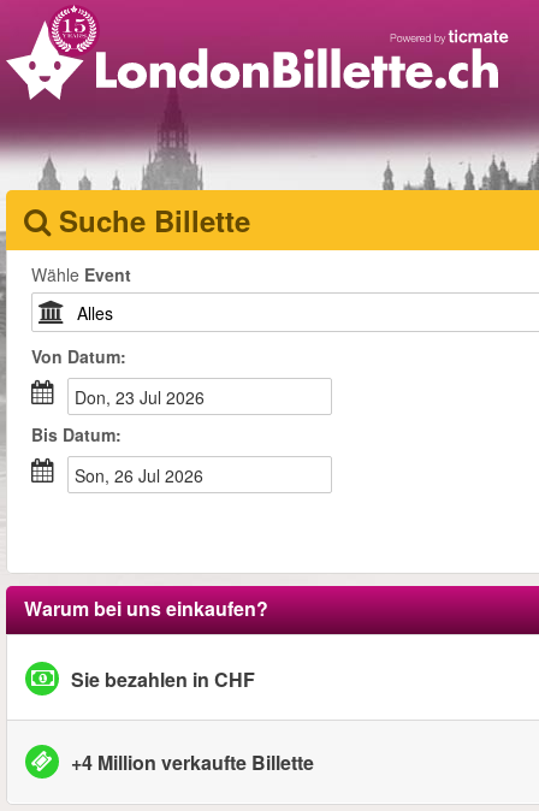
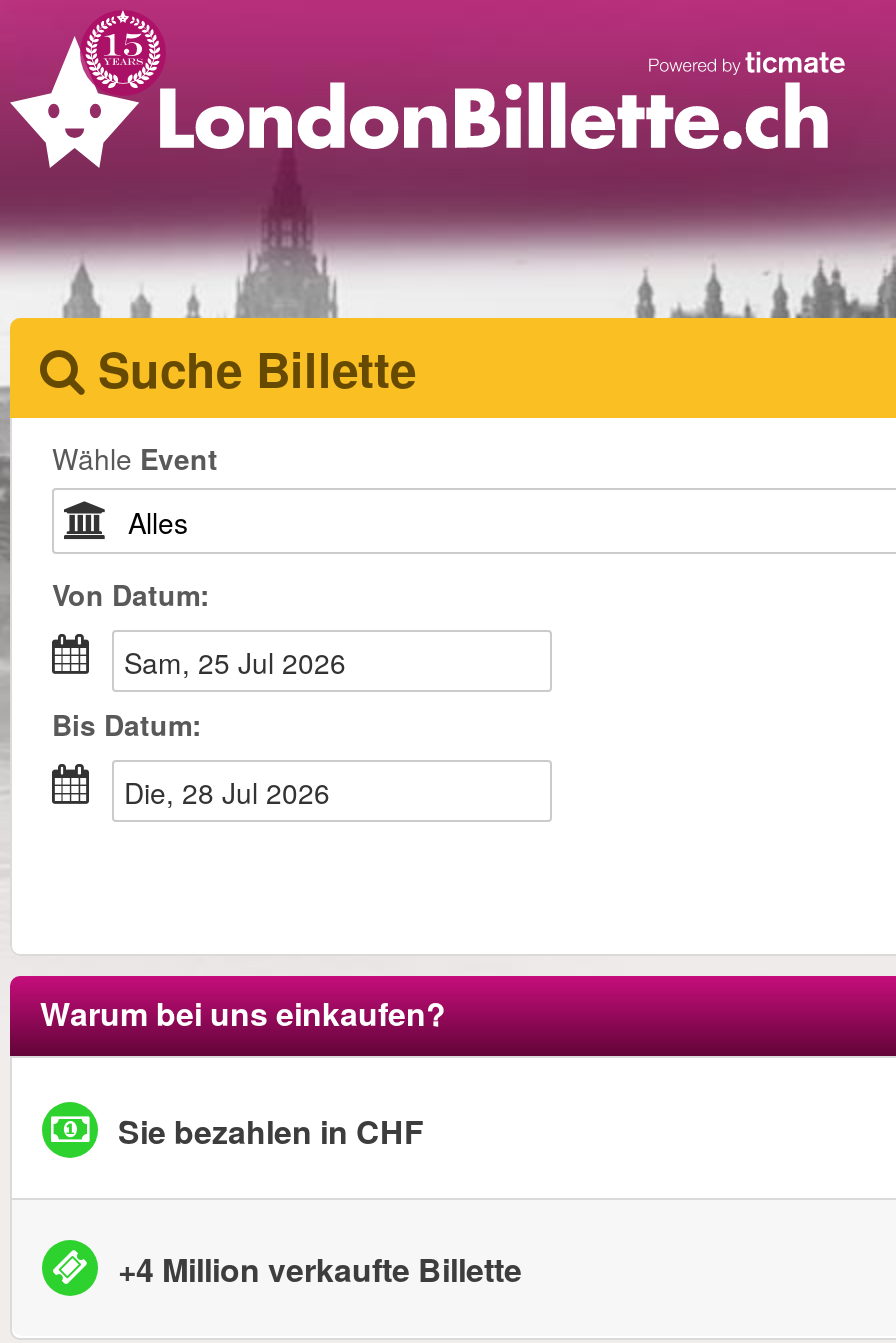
[87,385,205,409] Don, 23 Jul 2026 -> [142,642,346,682] Sam, 25 Jul 2026
[85,463,203,487] Son, 26 Jul 2026 -> [144,772,330,812] Die, 28 Jul 2026

